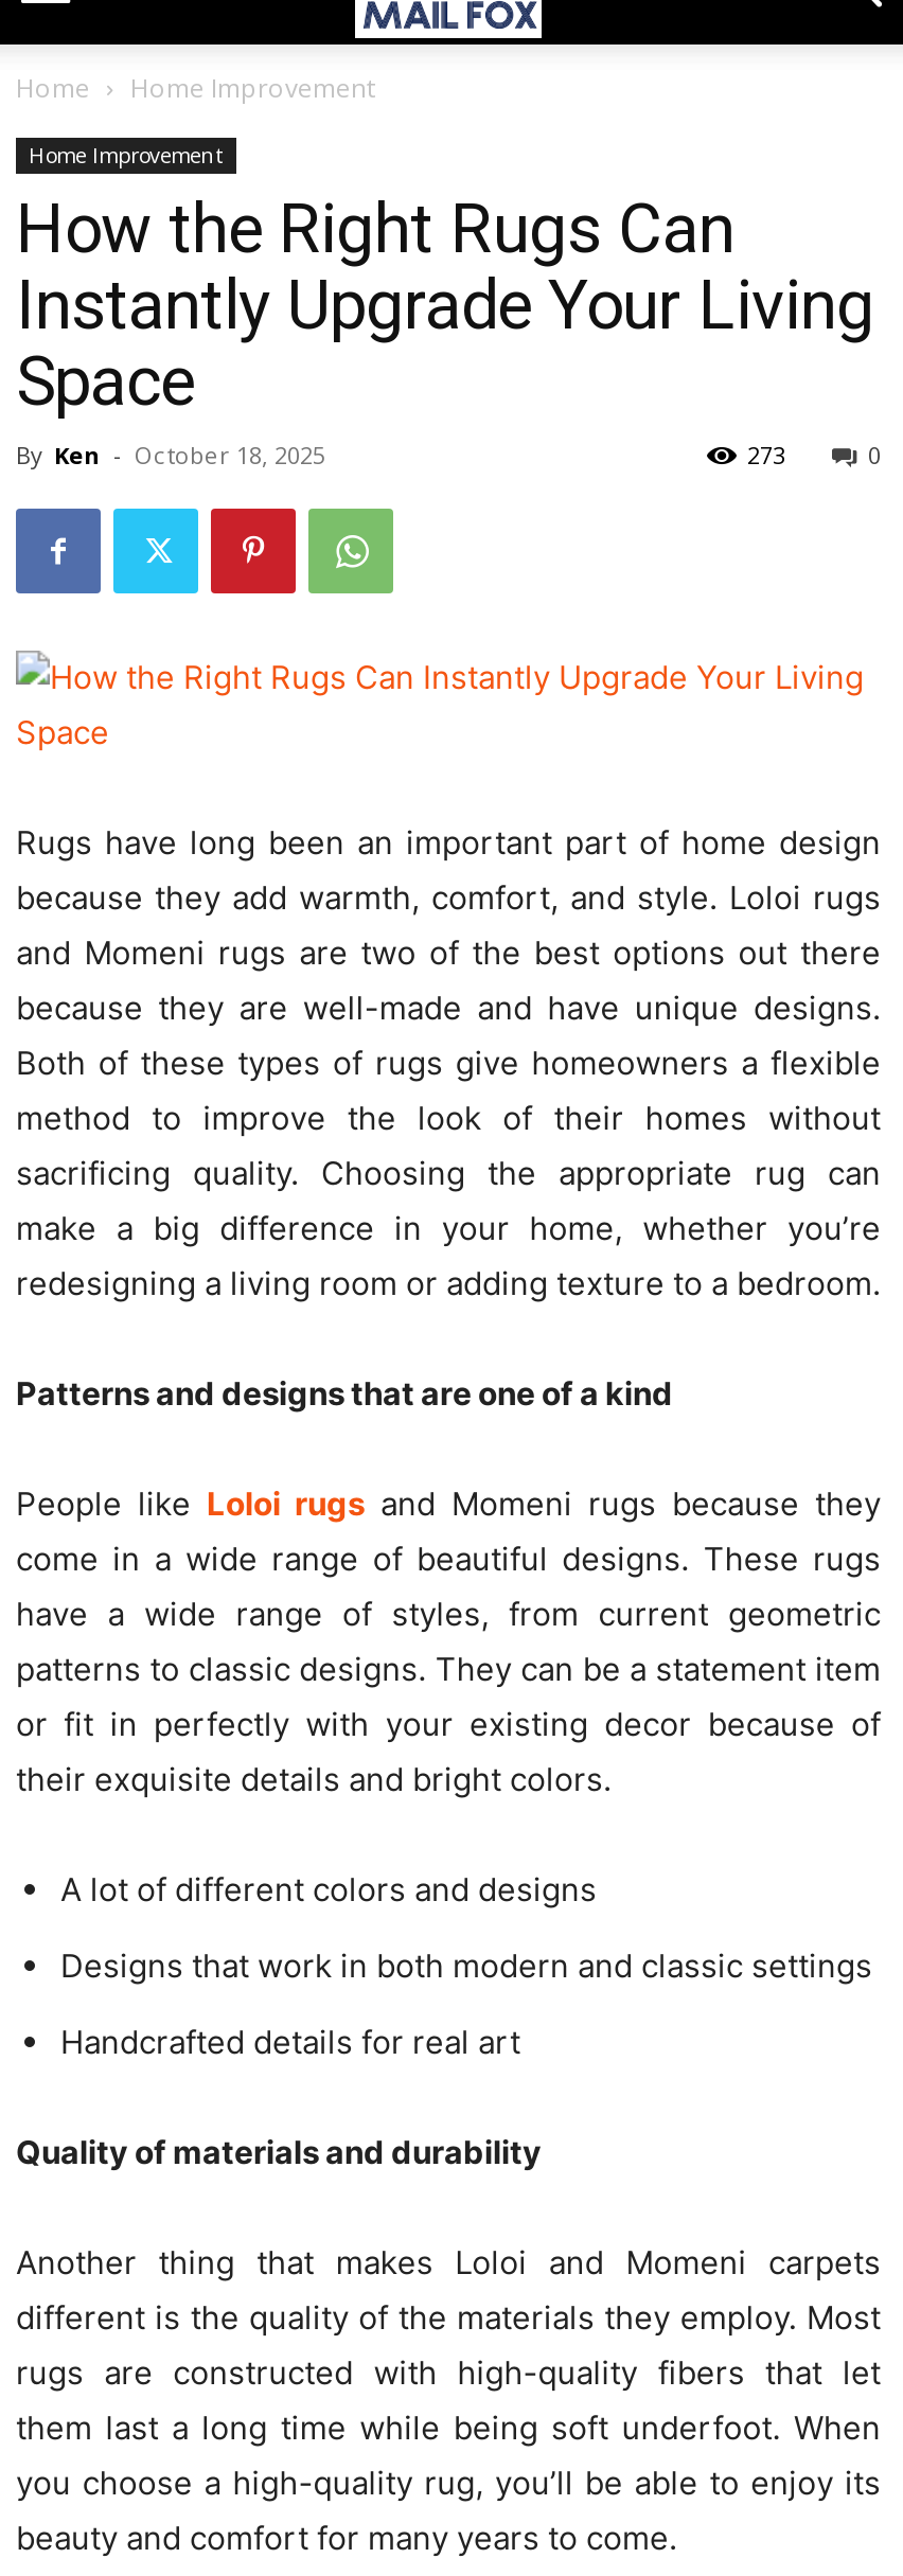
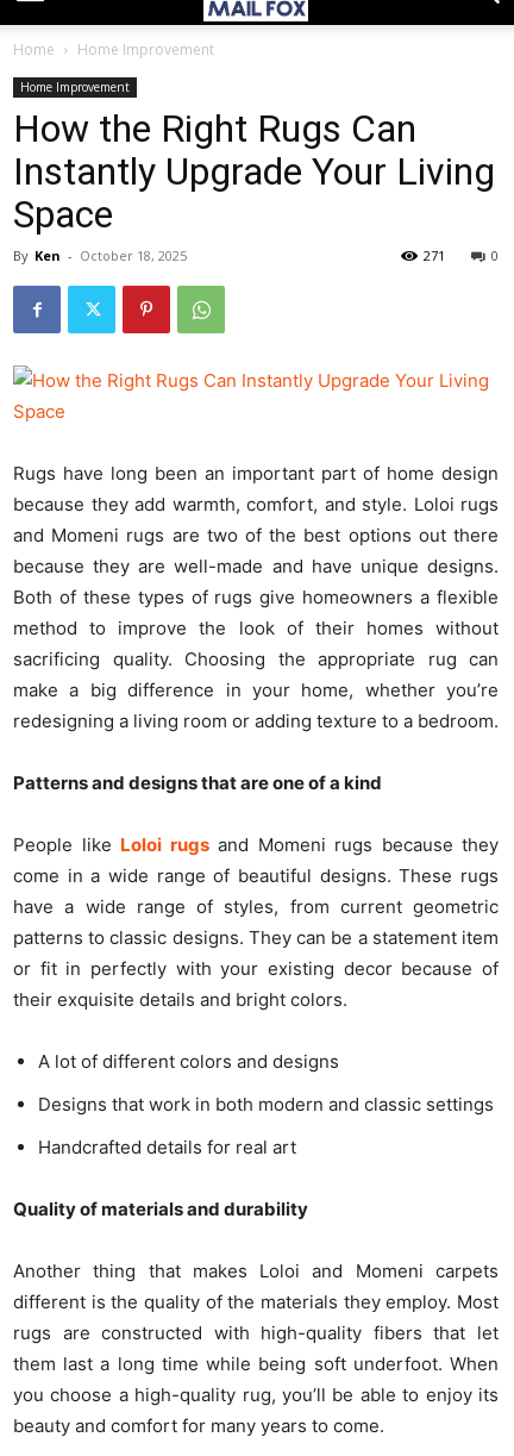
[747,439,785,470] 273 -> [424,246,445,264] 271

